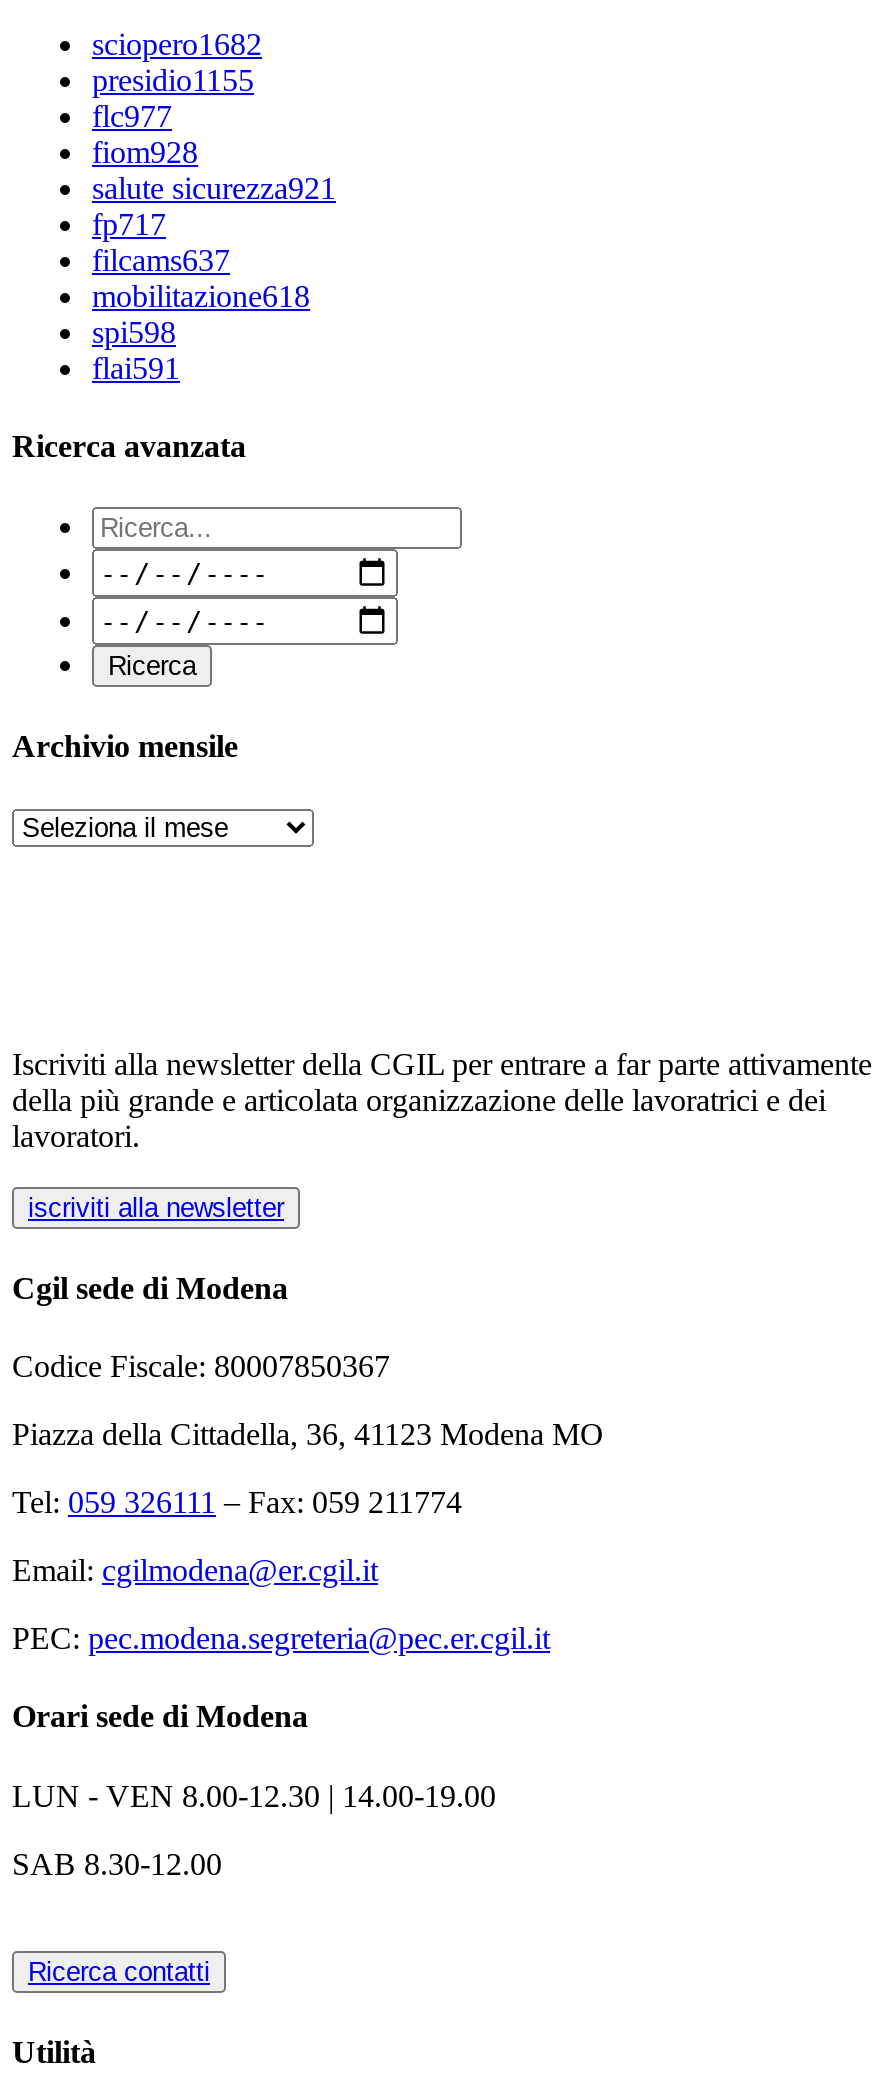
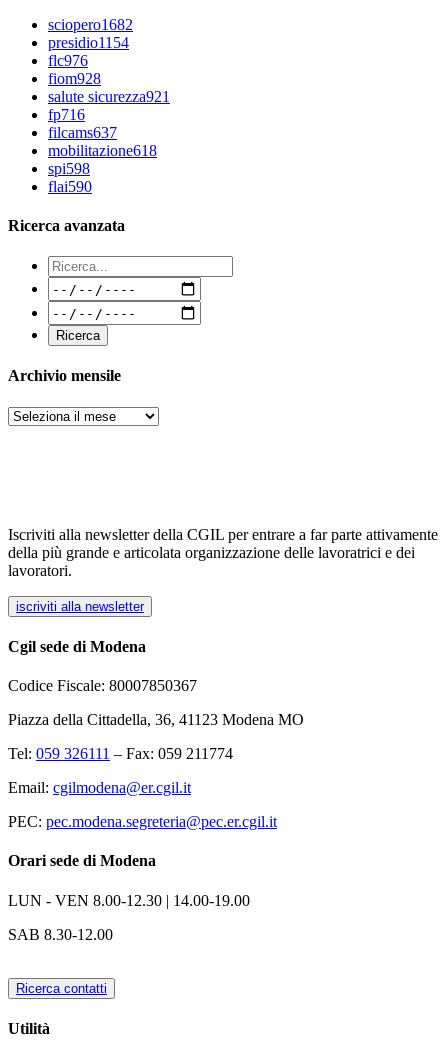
[92,62,254,96] presidio1155 -> [48,34,129,51] presidio1154
[92,98,172,132] flc977 -> [48,52,88,69] flc976
[92,206,166,240] fp717 -> [48,106,85,123] fp716
[92,350,180,384] flai591 -> [48,178,92,195] flai590

